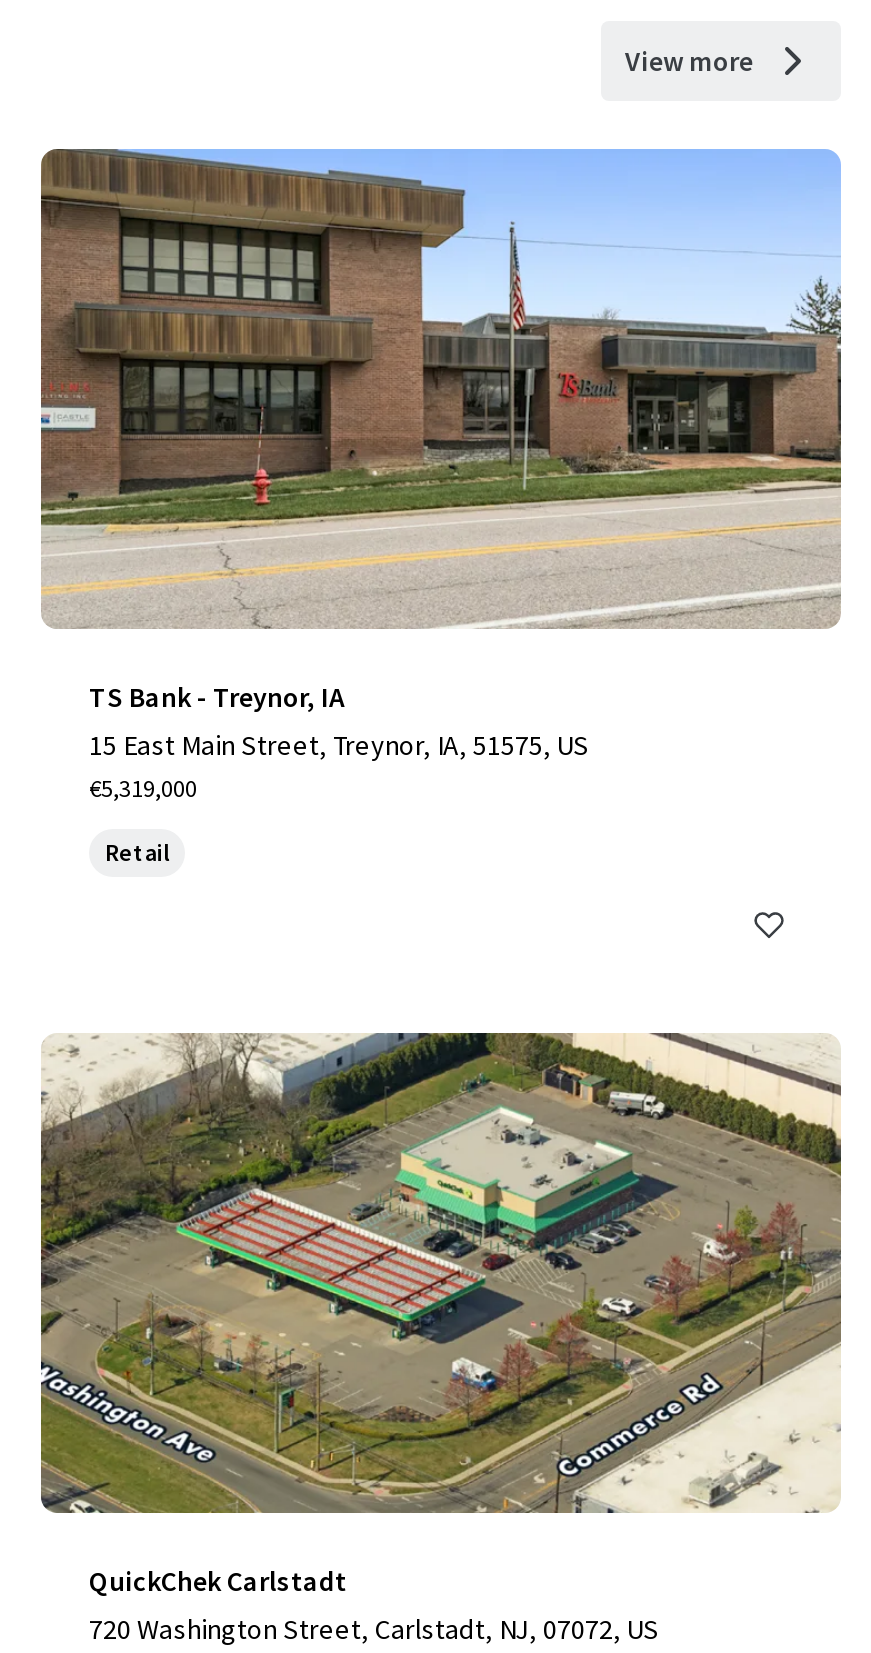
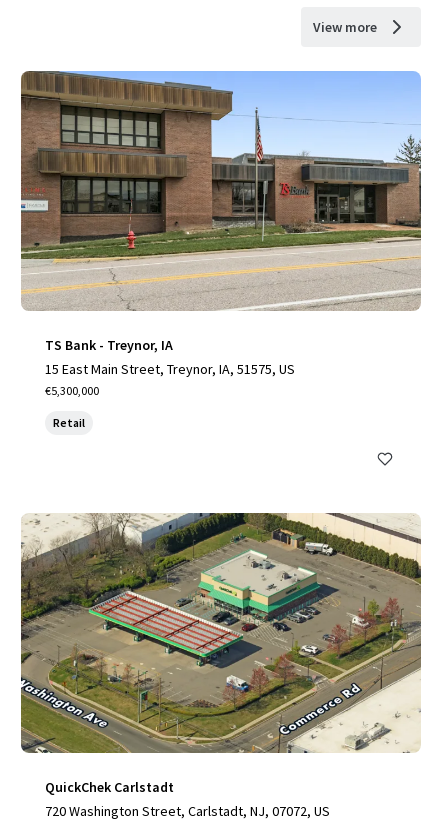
[89,773,197,803] €5,319,000 -> [45,383,99,398] €5,300,000

